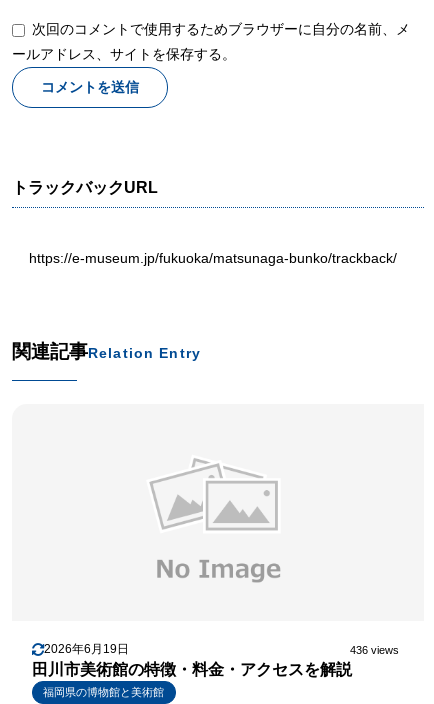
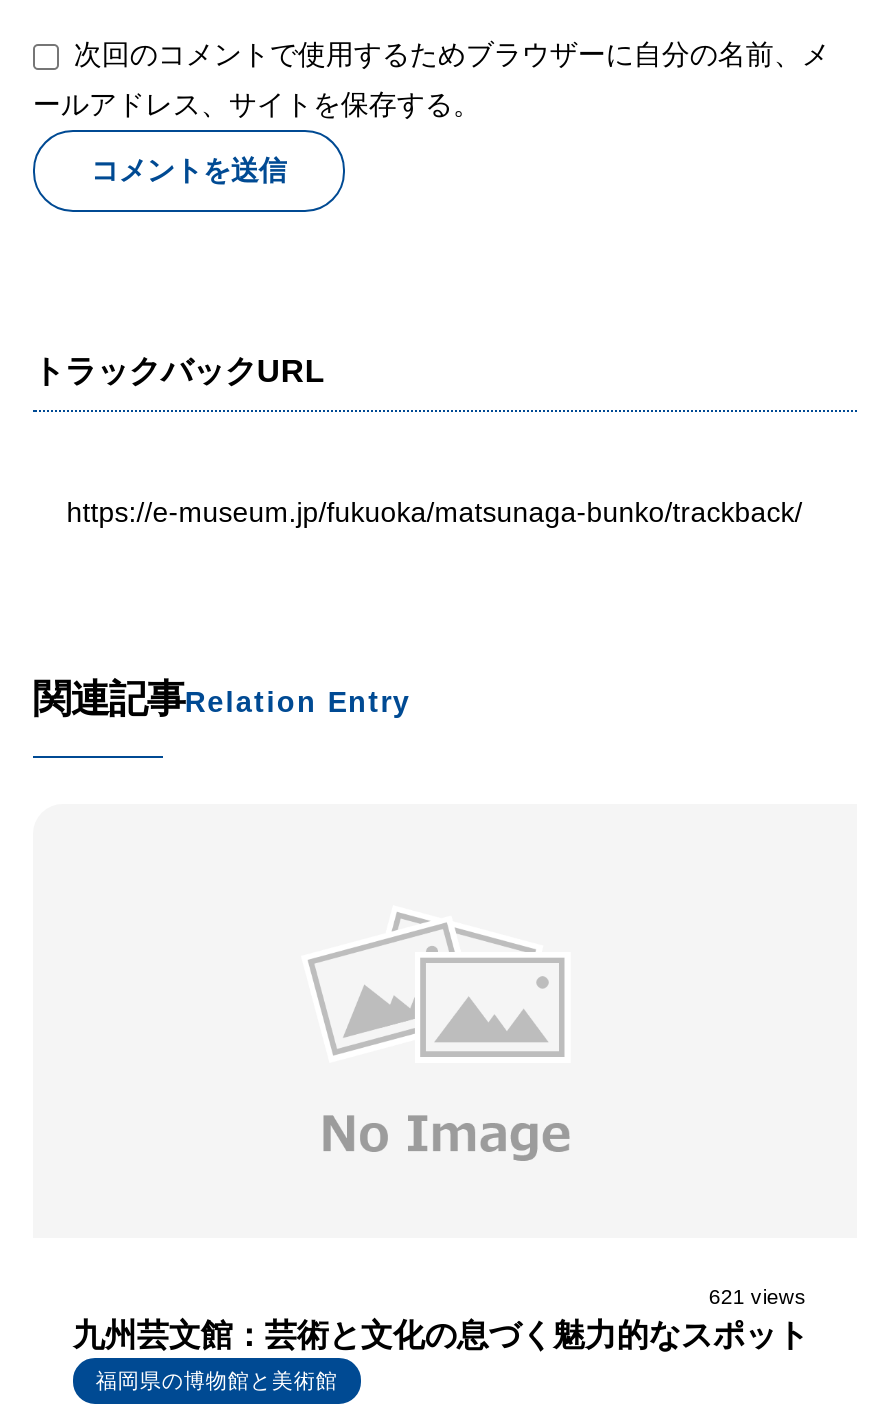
[32,642,399,677] 2026年6月19日 | 436 views | 田川市美術館の特徴・料金・アクセスを解説 -> [73,1283,809,1351] 621 views | 九州芸文館：芸術と文化の息づく魅力的なスポット

